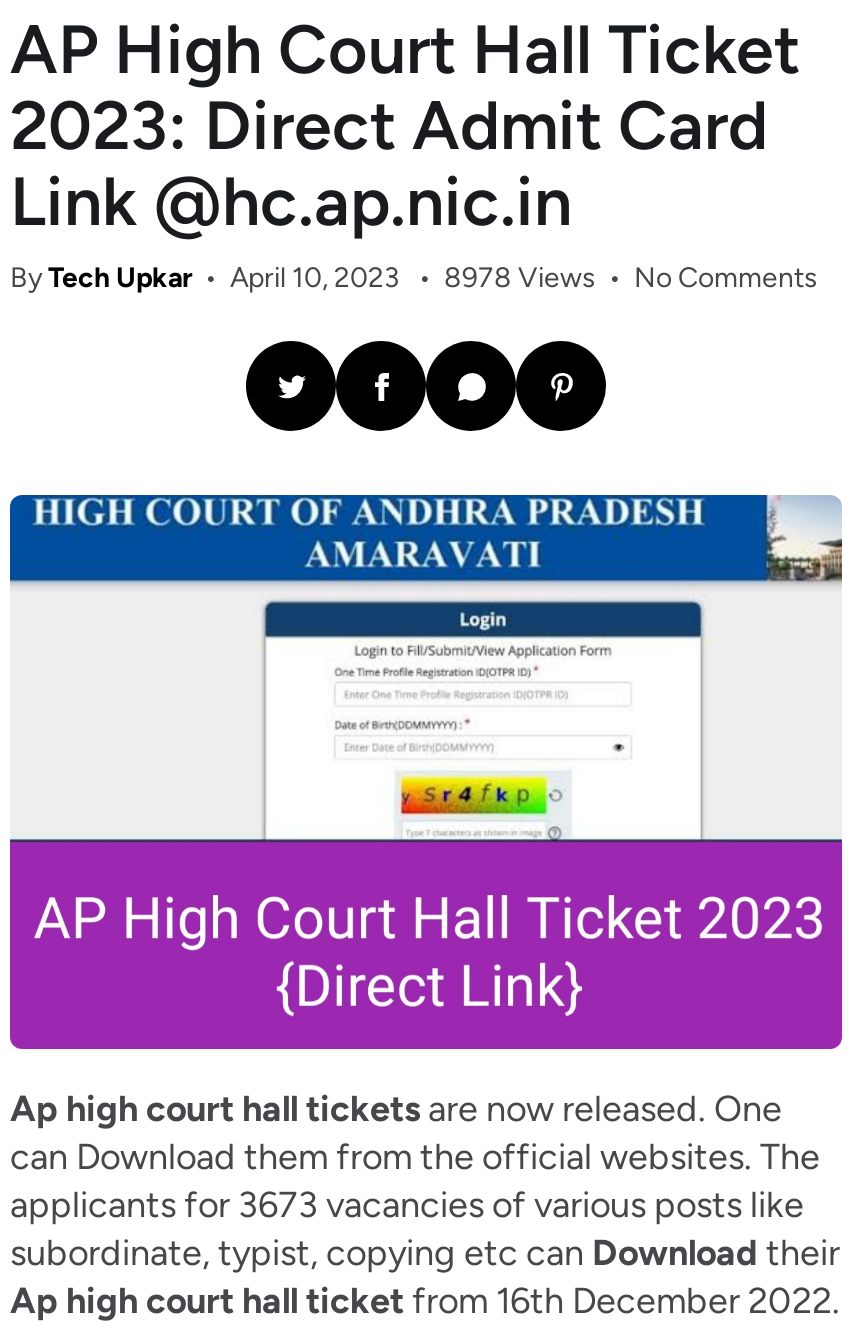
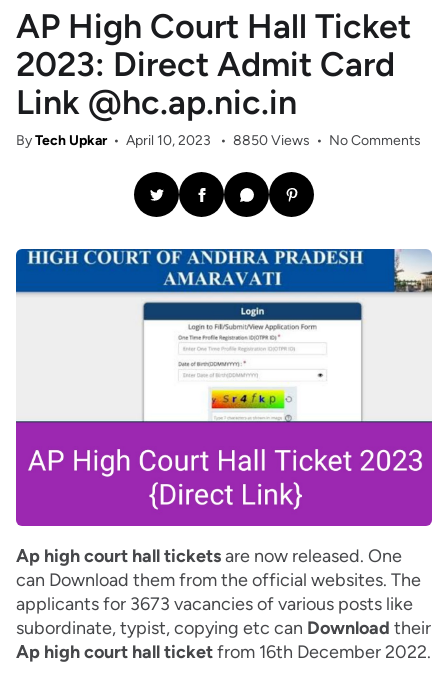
[10,261,818,295] By Tech Upkar • April 10, 2023 • 8978 Views • No Comments -> [16,132,421,149] By Tech Upkar • April 10, 2023 • 8850 Views • No Comments

